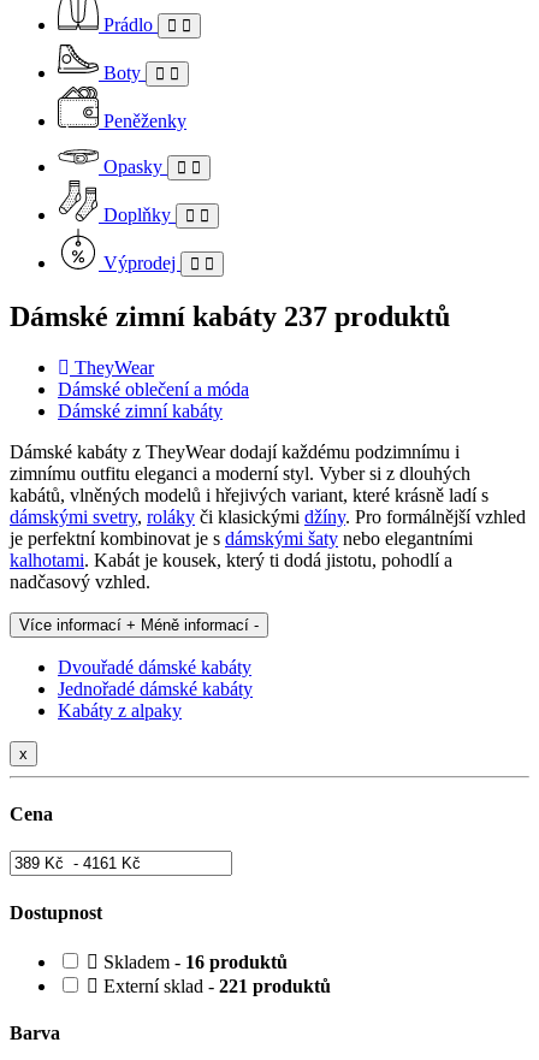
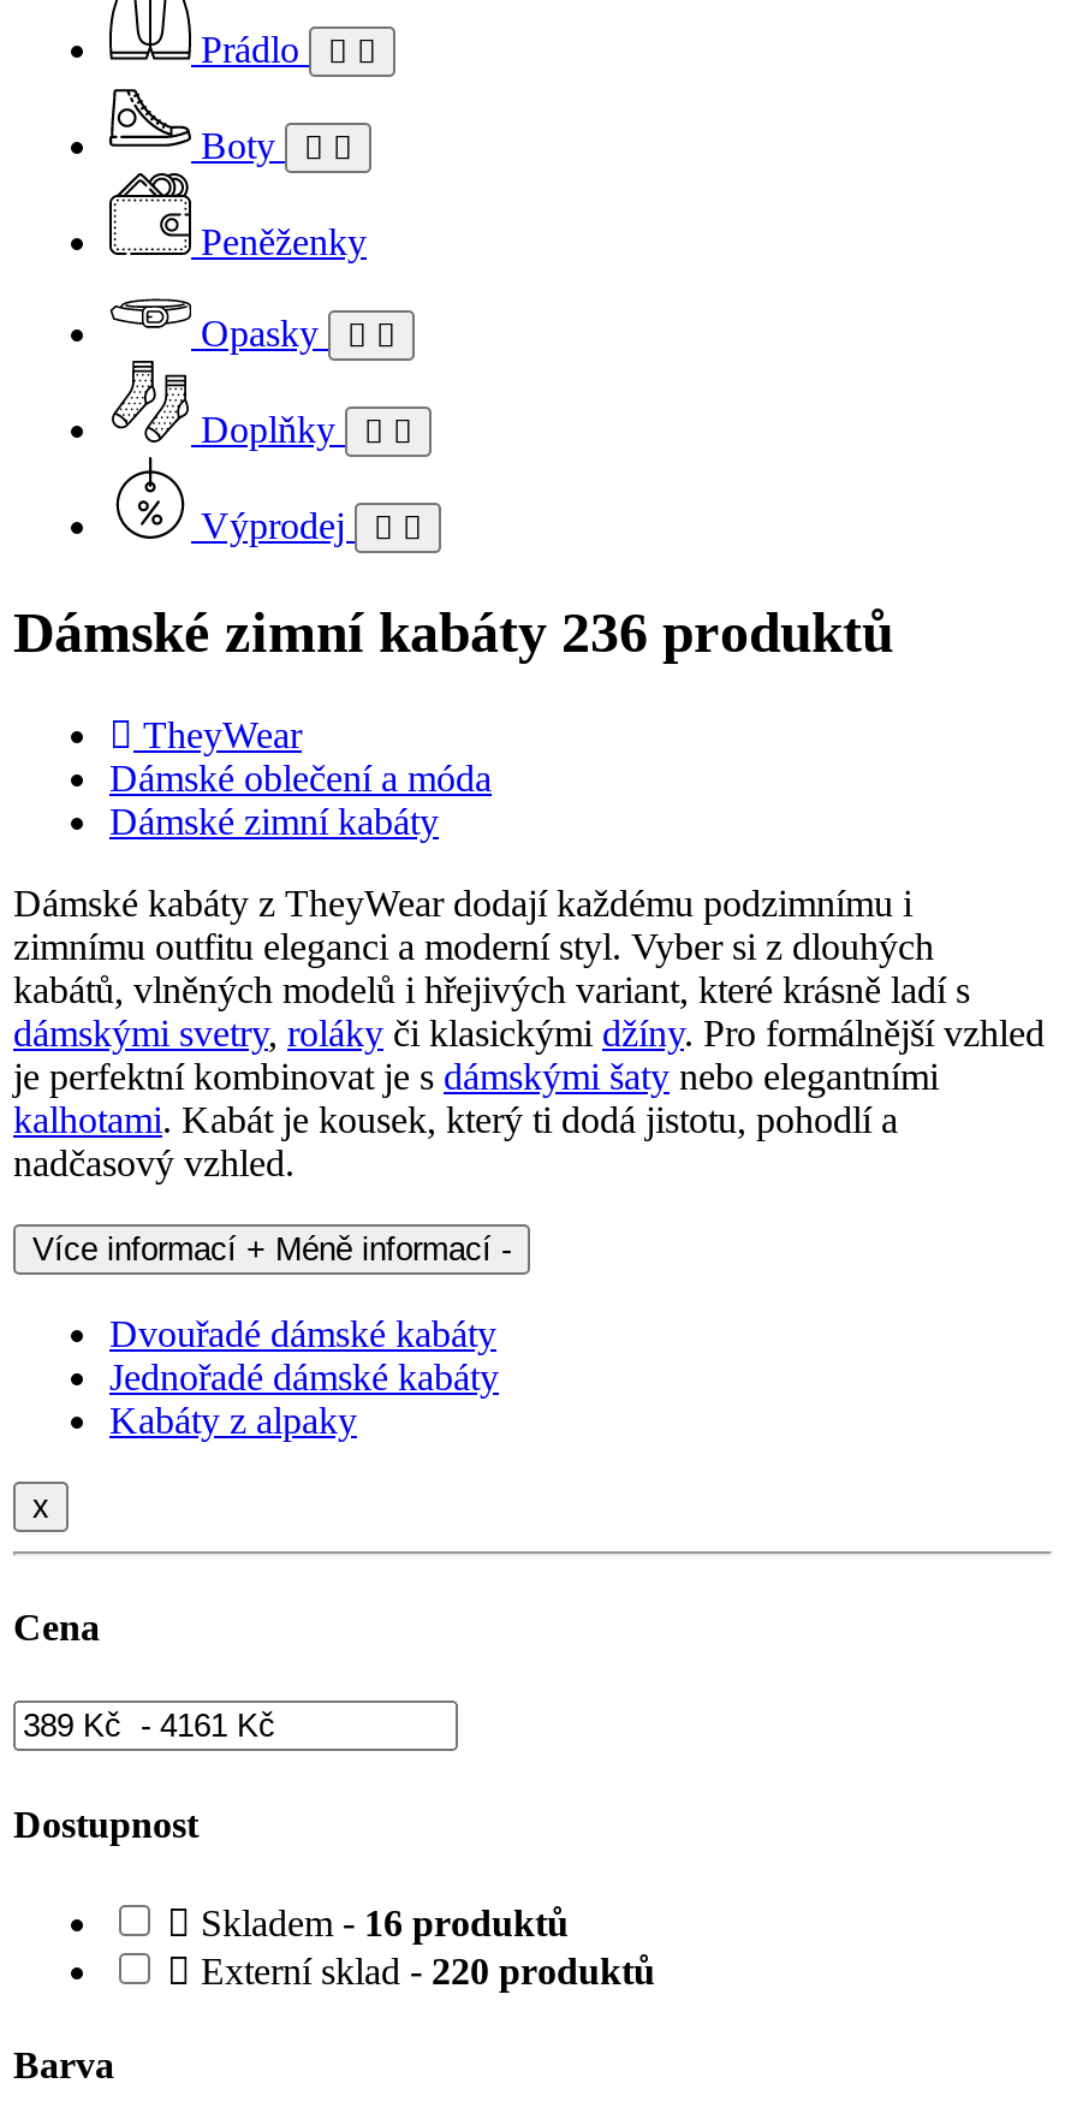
[10,301,450,332] Dámské zimní kabáty 237 produktů -> [13,601,893,664] Dámské zimní kabáty 236 produktů
[99,976,331,996] Externí sklad - 221 produktů -> [191,1950,655,1991] Externí sklad - 220 produktů

